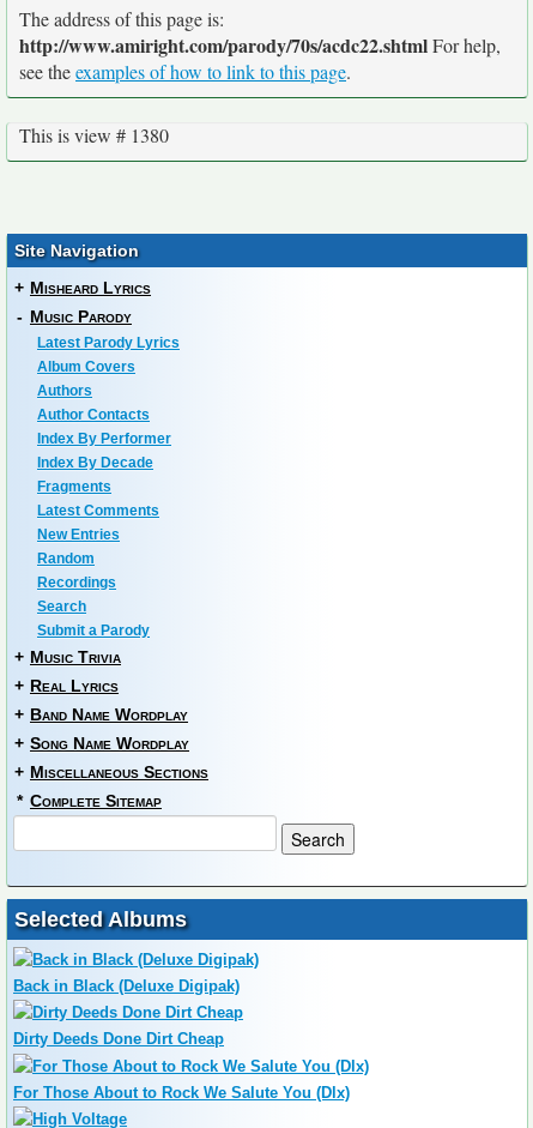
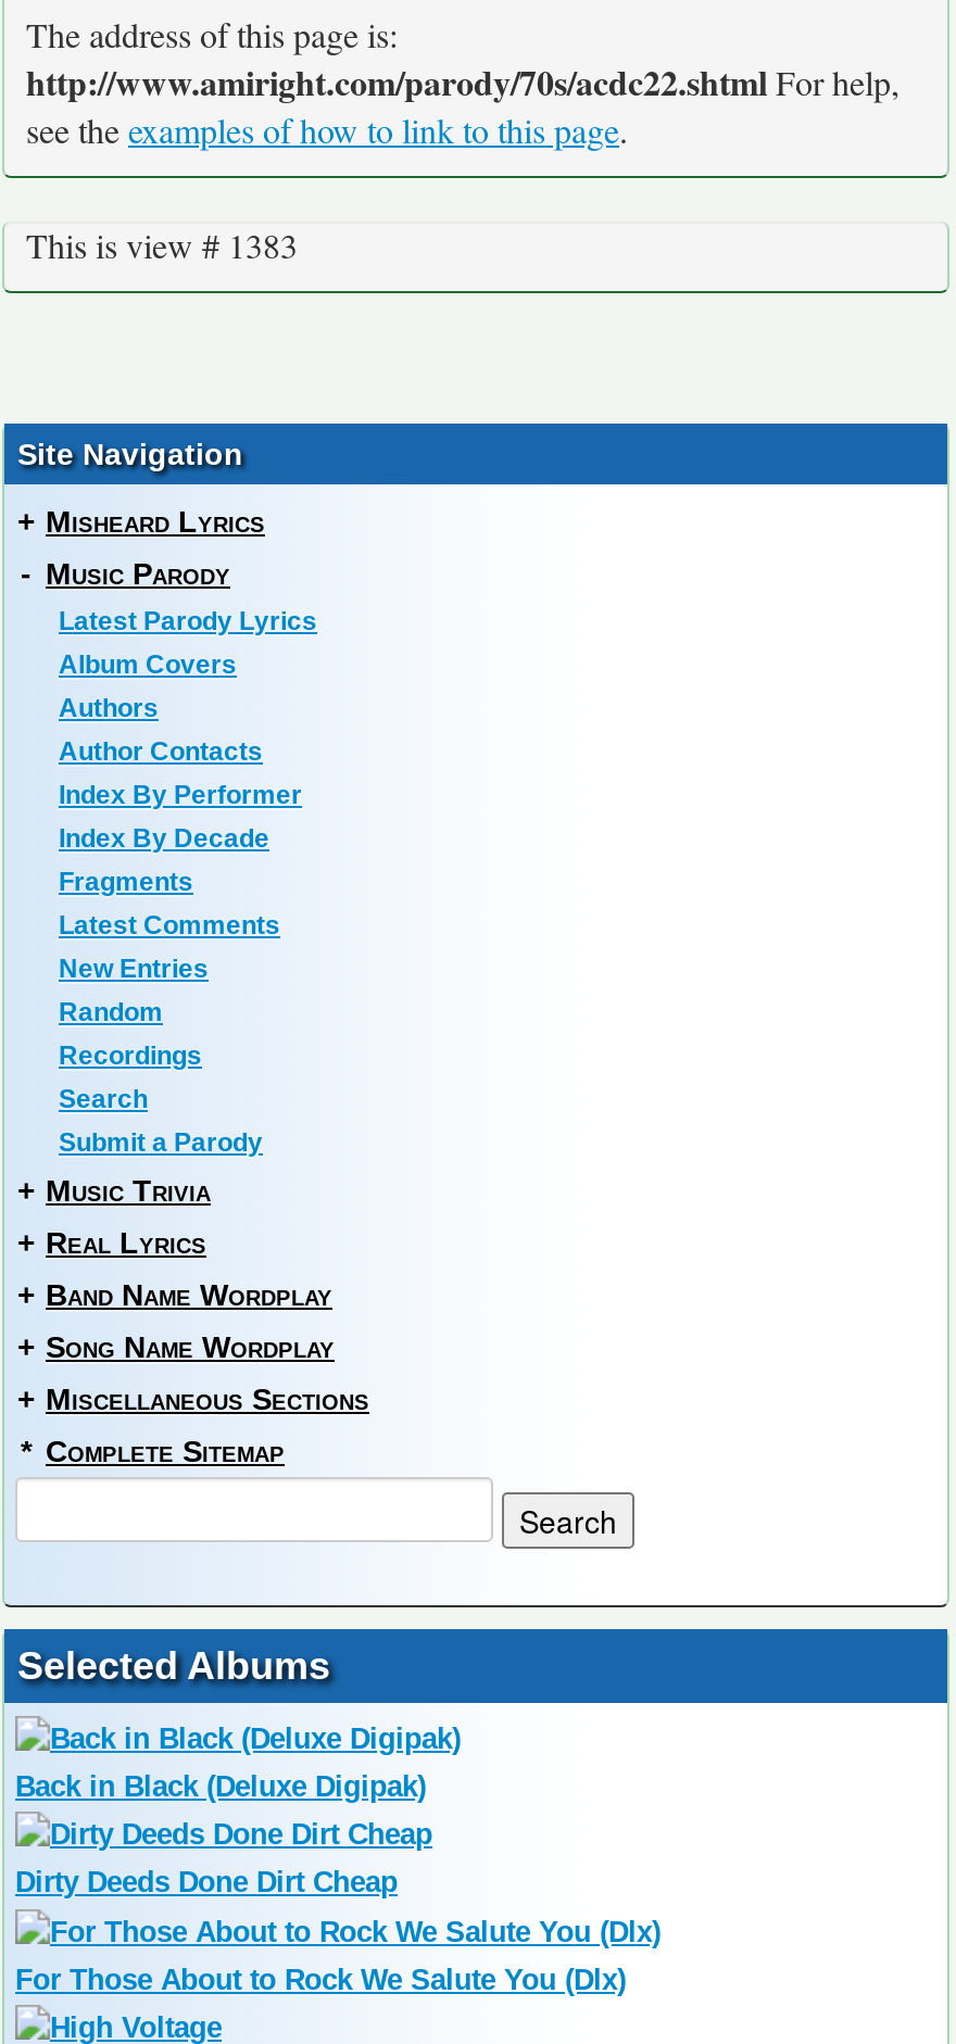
[19,123,169,148] This is view # 1380 -> [26,222,298,268] This is view # 1383

